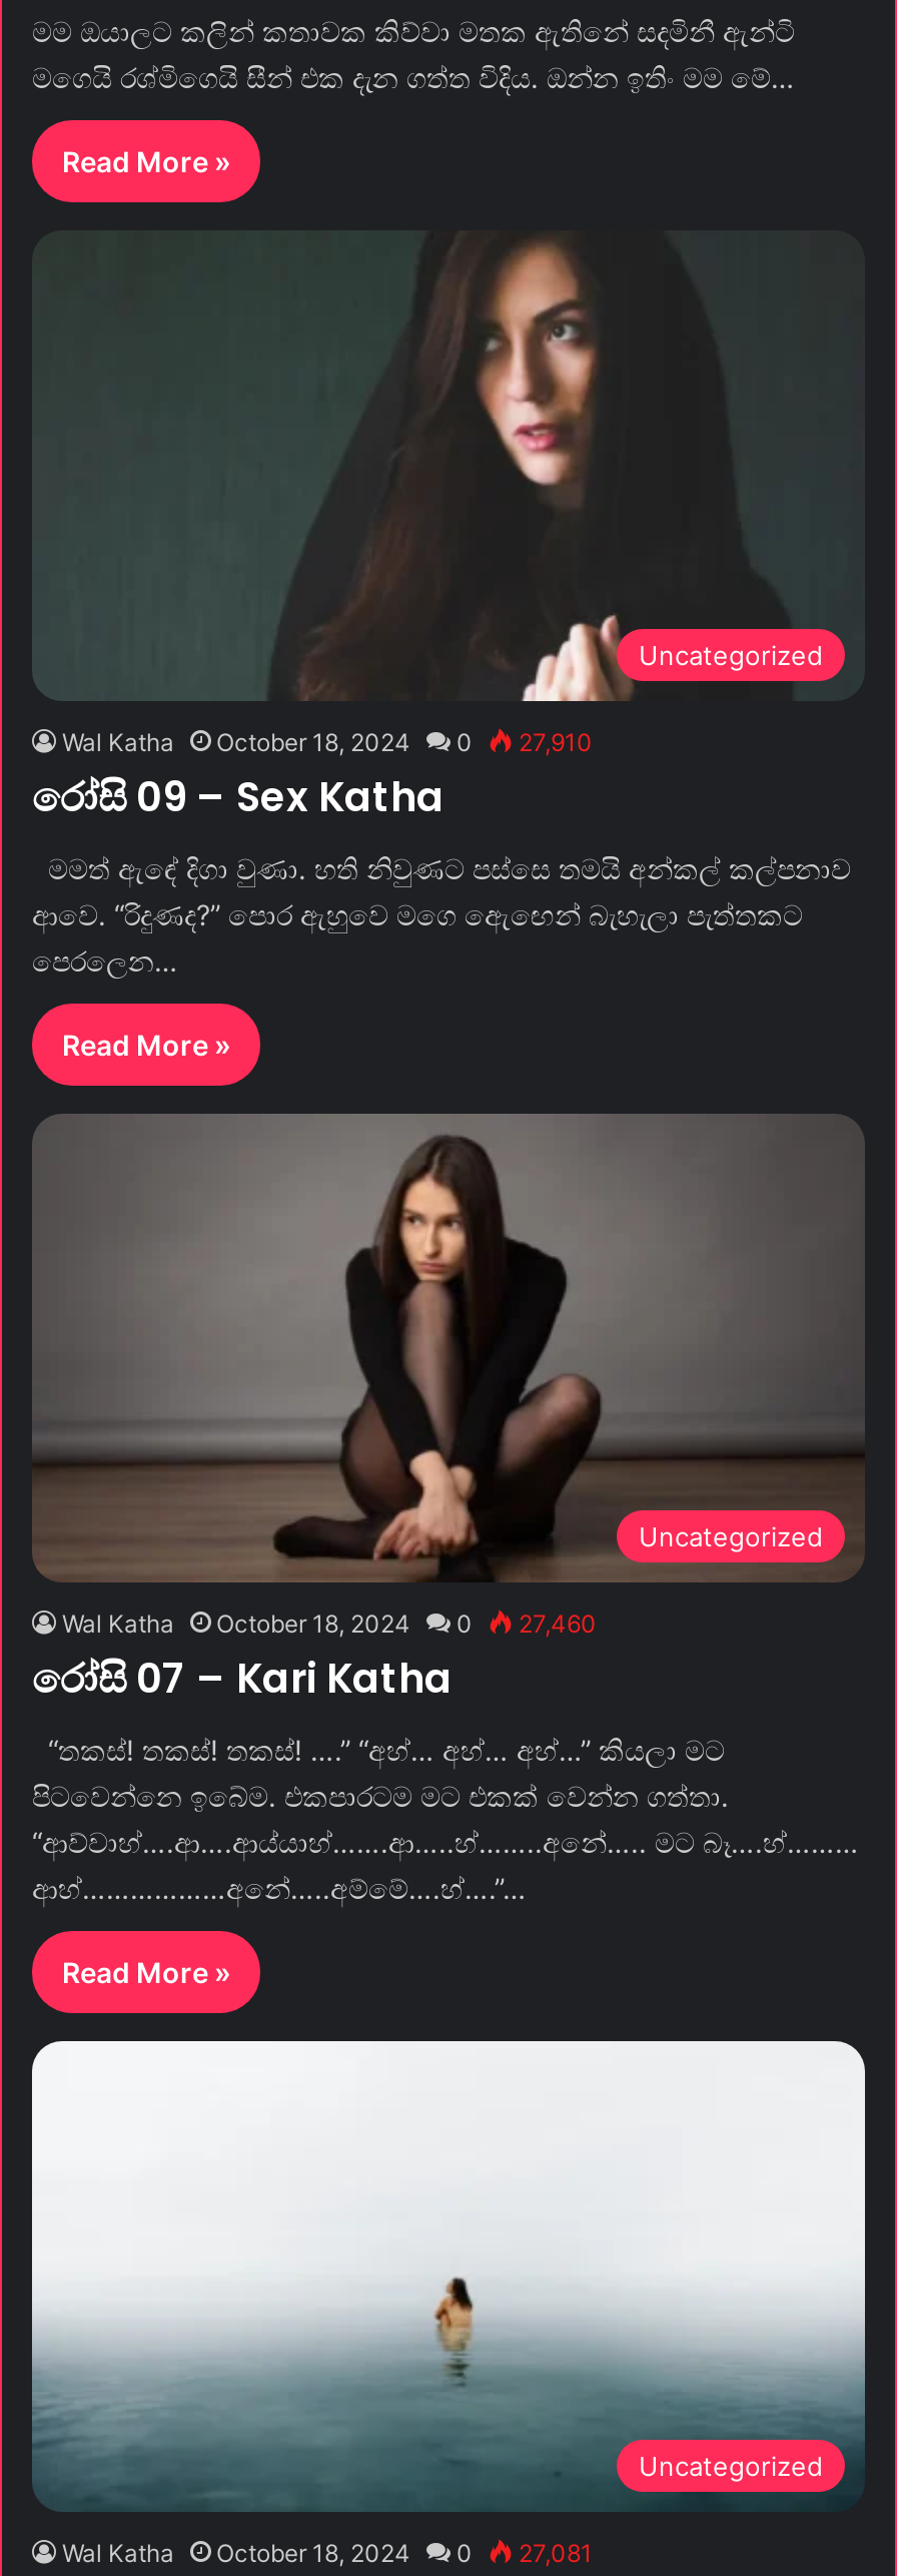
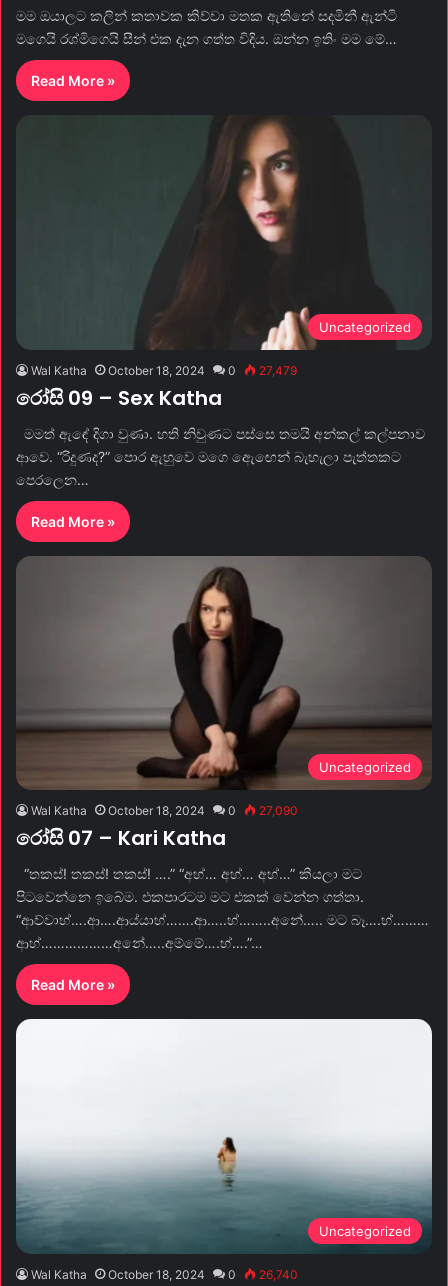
[62,726,593,756] Wal Katha October 18, 2024 0 27,910 -> [31,363,297,378] Wal Katha October 18, 2024 0 27,479
[62,1609,597,1639] Wal Katha October 18, 2024 0 27,460 -> [31,803,298,818] Wal Katha October 18, 2024 0 27,090
[62,2538,593,2568] Wal Katha October 18, 2024 0 27,081 -> [31,1267,298,1282] Wal Katha October 18, 2024 0 26,740

